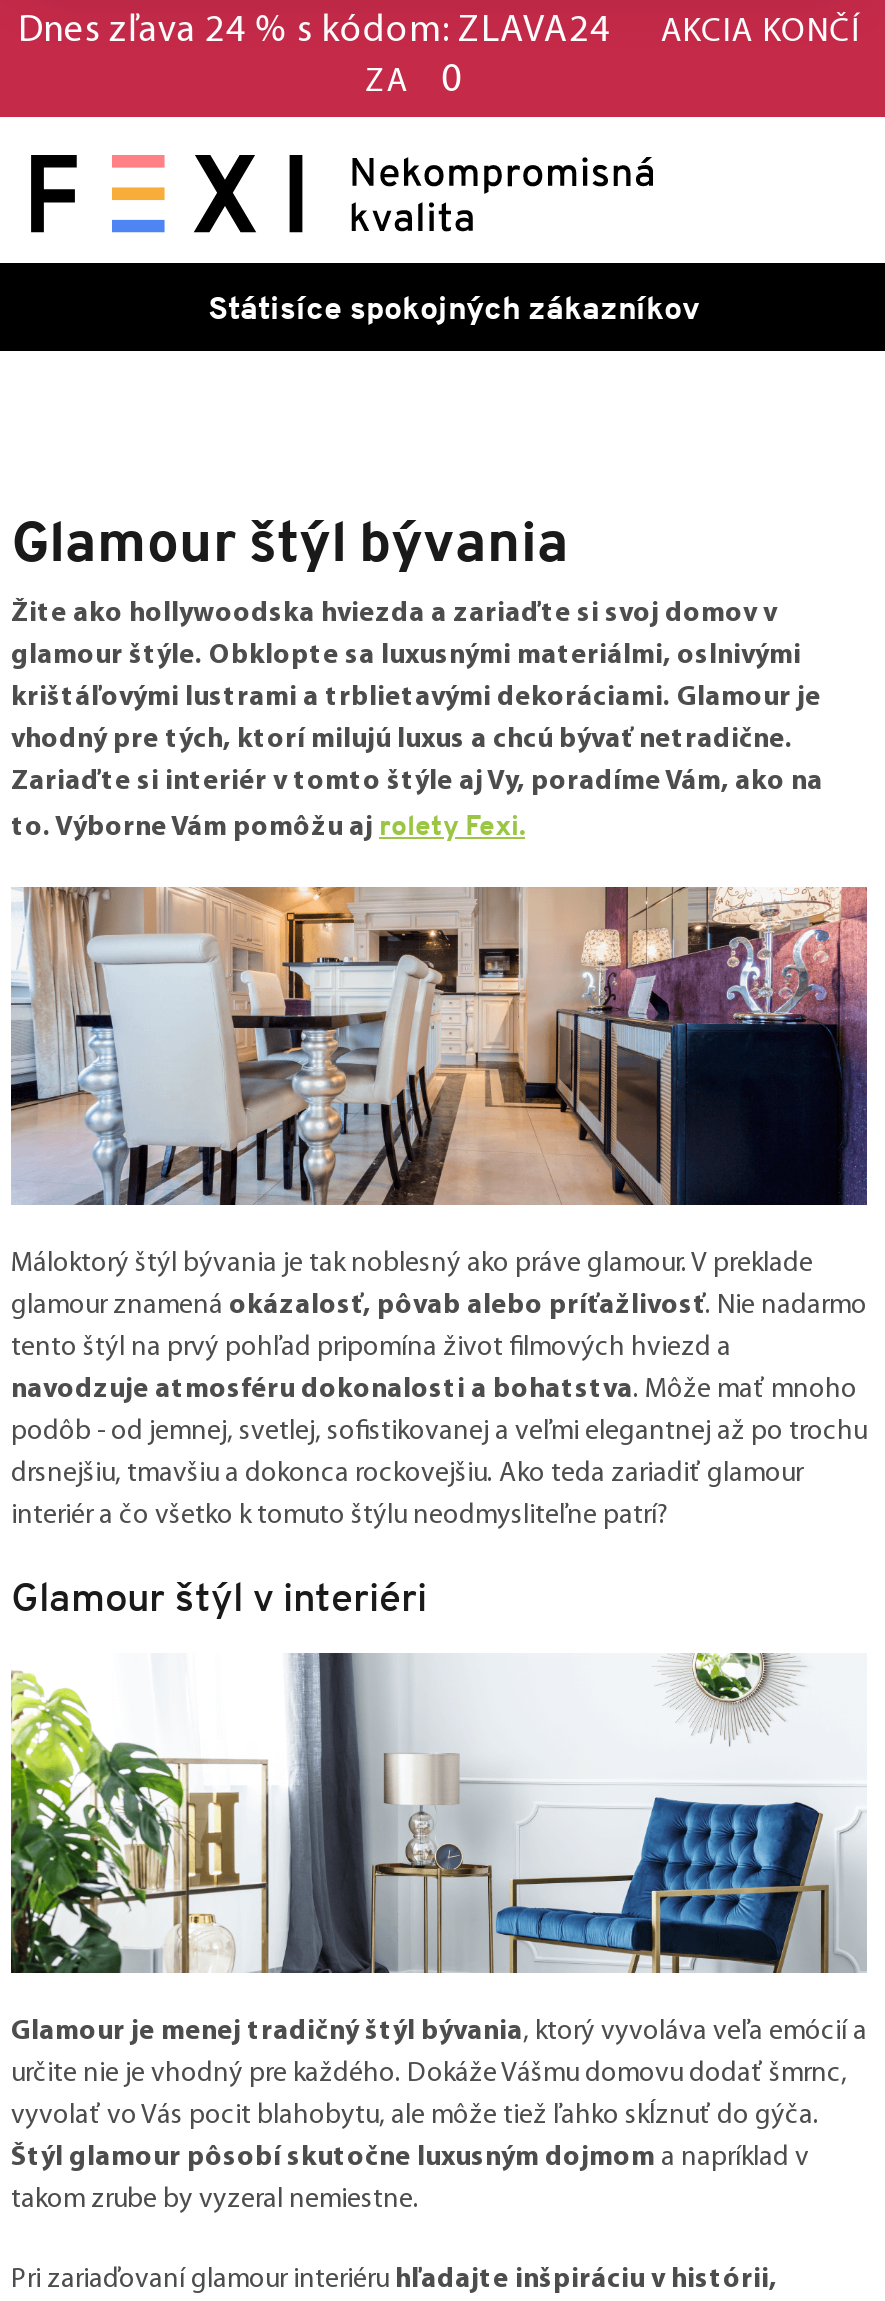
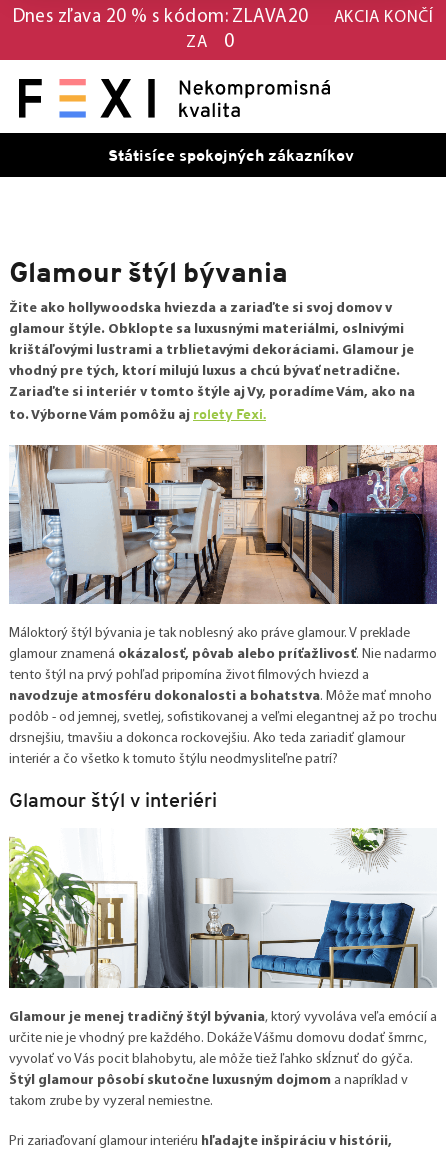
[18,13,611,51] Dnes zľava 24 % s kódom: ZLAVA24 -> [12,8,309,27] Dnes zľava 20 % s kódom: ZLAVA20

